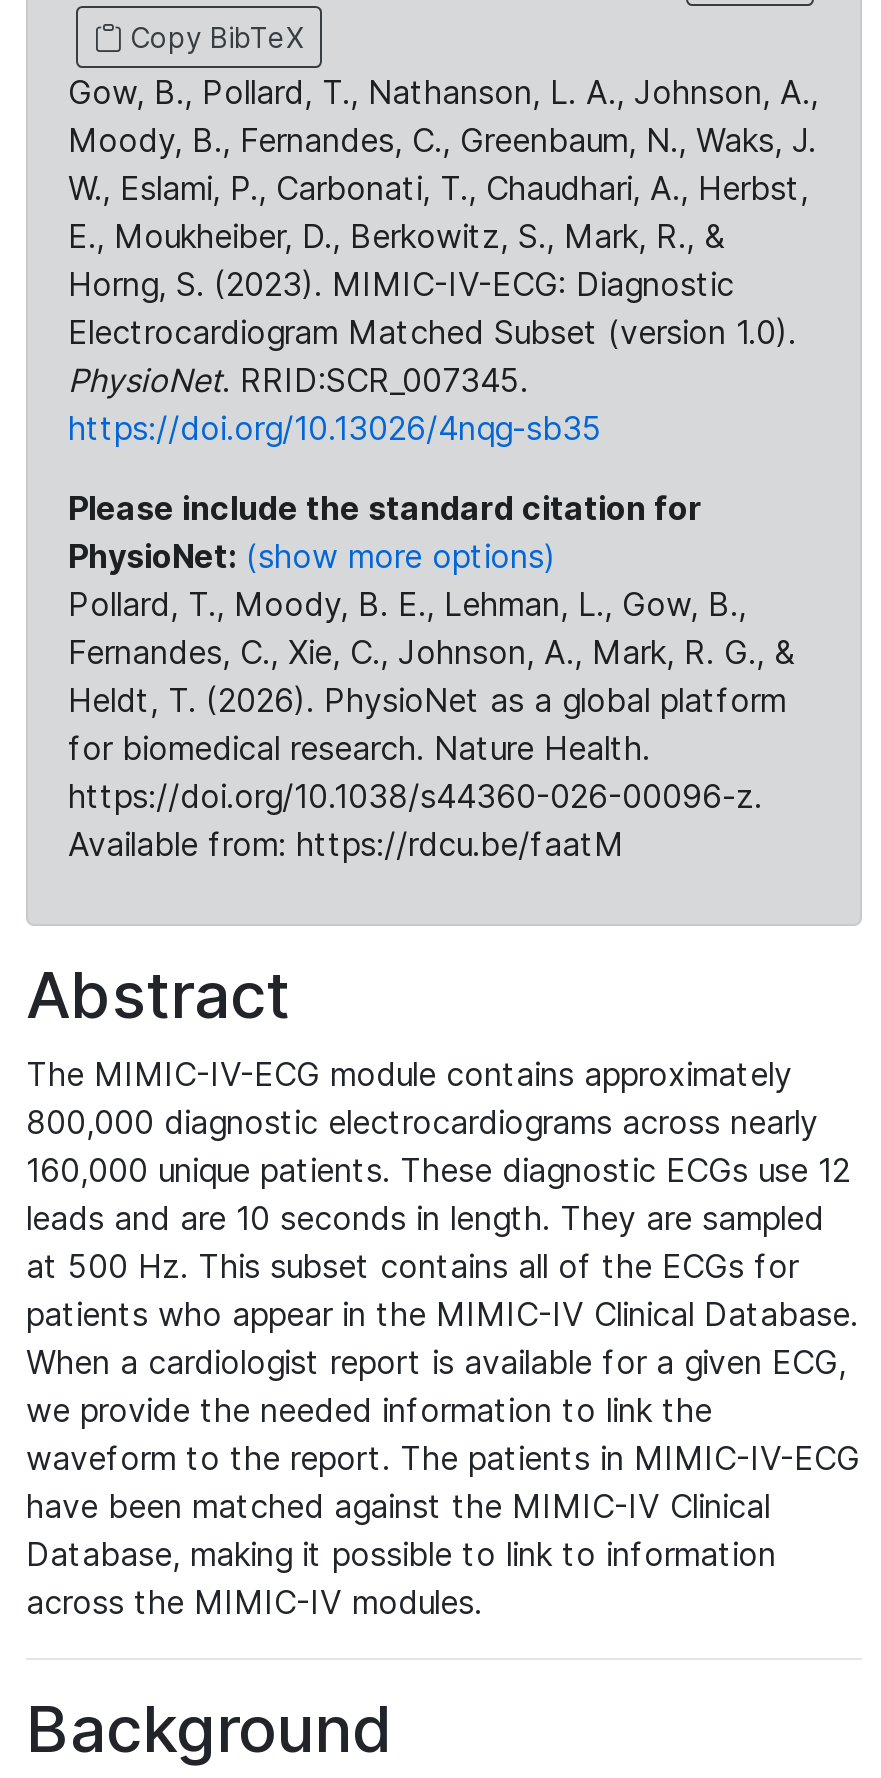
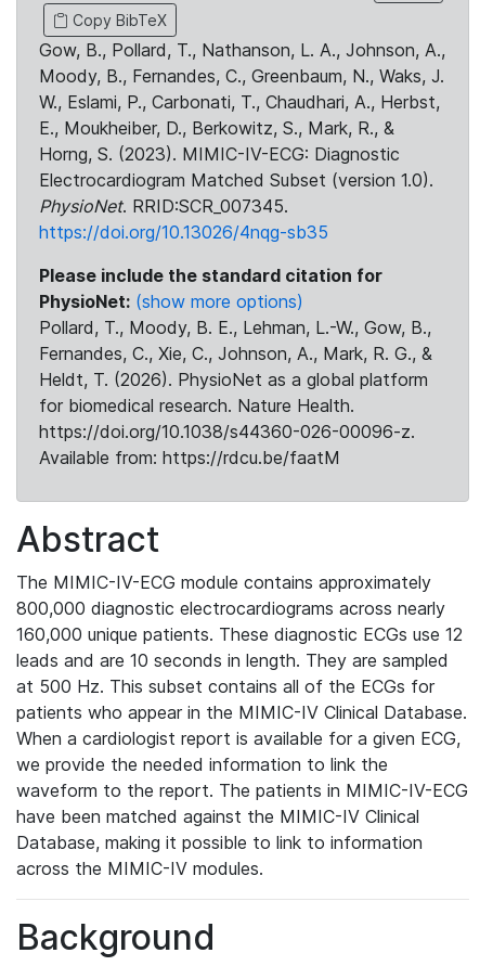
[68,584,746,624] Pollard, T., Moody, B. E., Lehman, L., Gow, B., -> [39,317,431,338] Pollard, T., Moody, B. E., Lehman, L.-W., Gow, B.,

